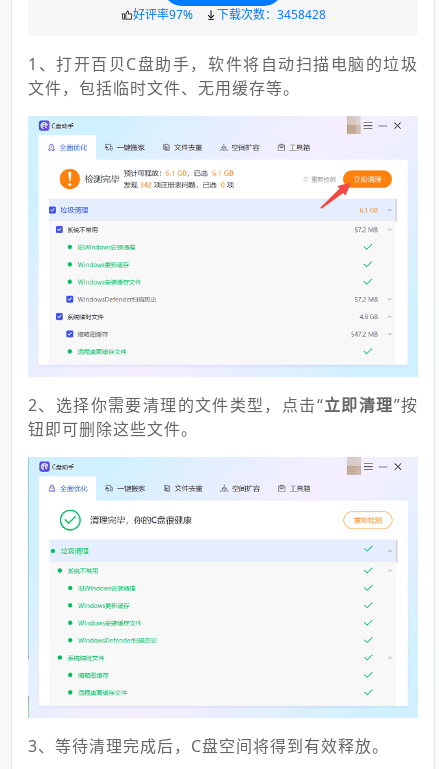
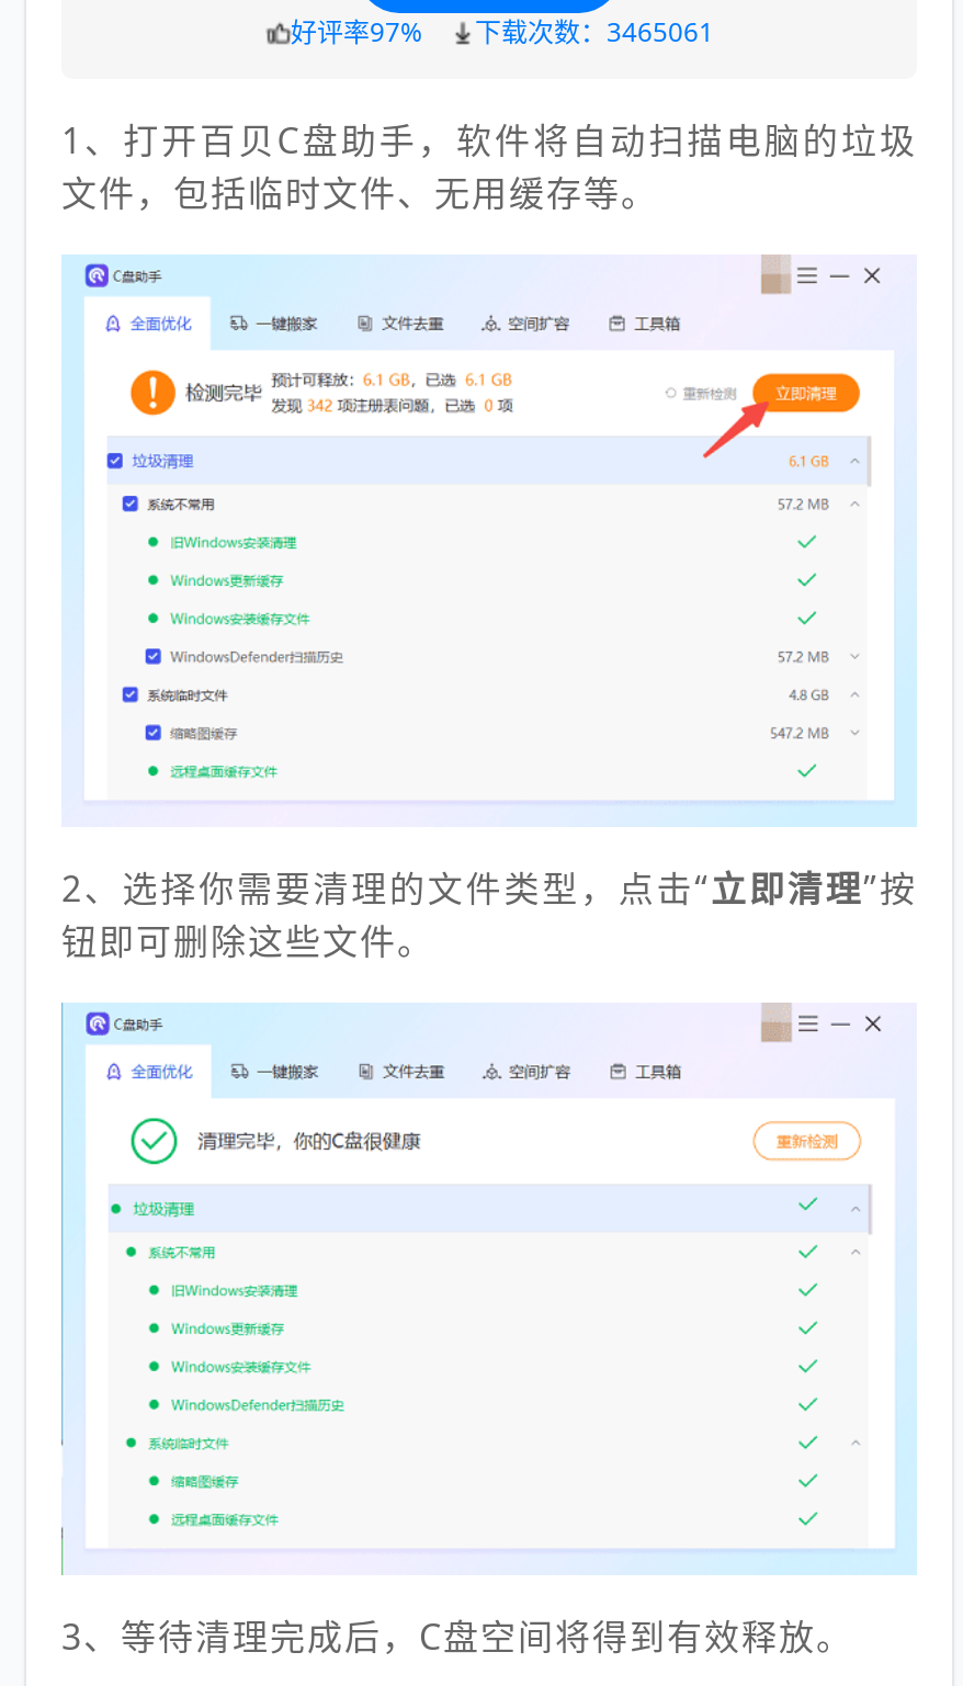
[132,6,325,23] 好评率97% 下载次数：3458428 -> [291,14,714,51] 好评率97% 下载次数：3465061

